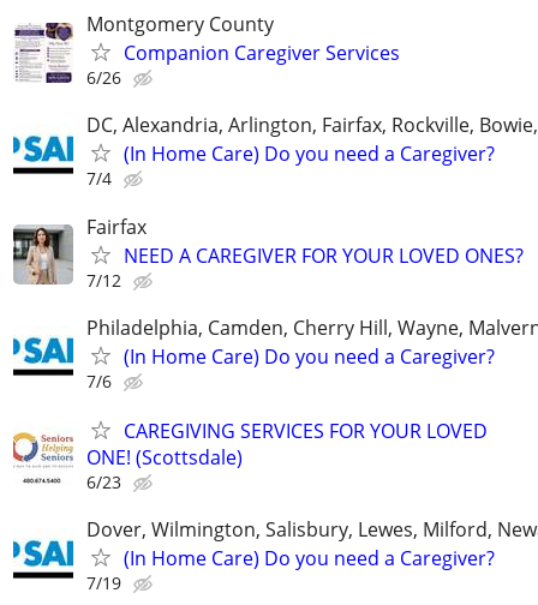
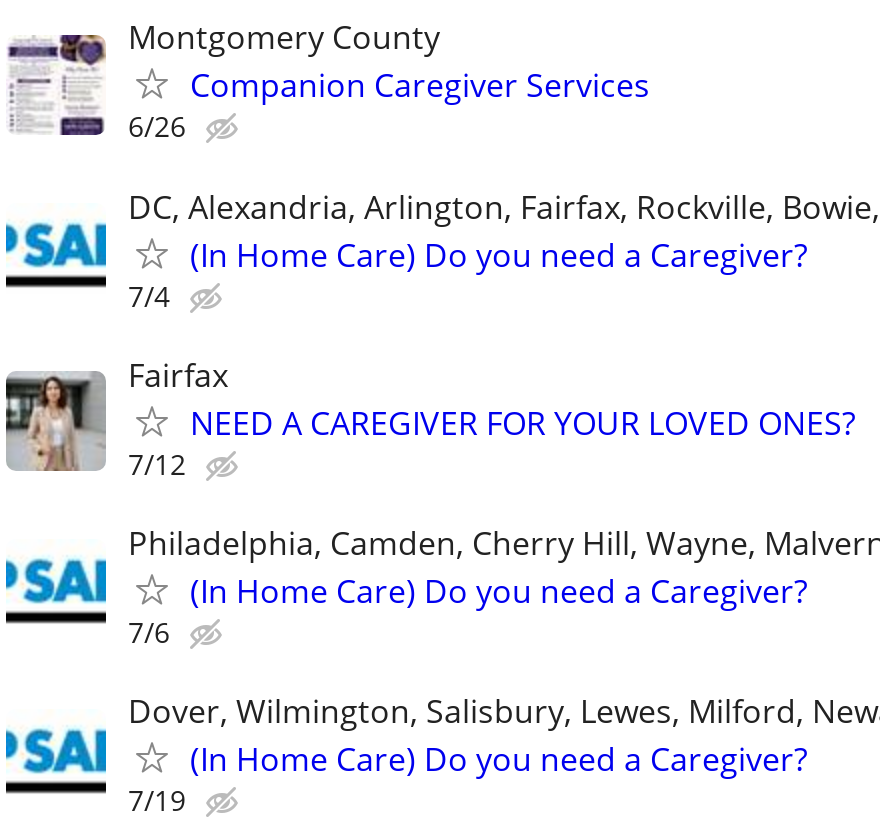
[12,418,488,493] [image] | CAREGIVING SERVICES FOR YOUR LOVED | ONE! (Scottsdale) | 6/23 -> none

